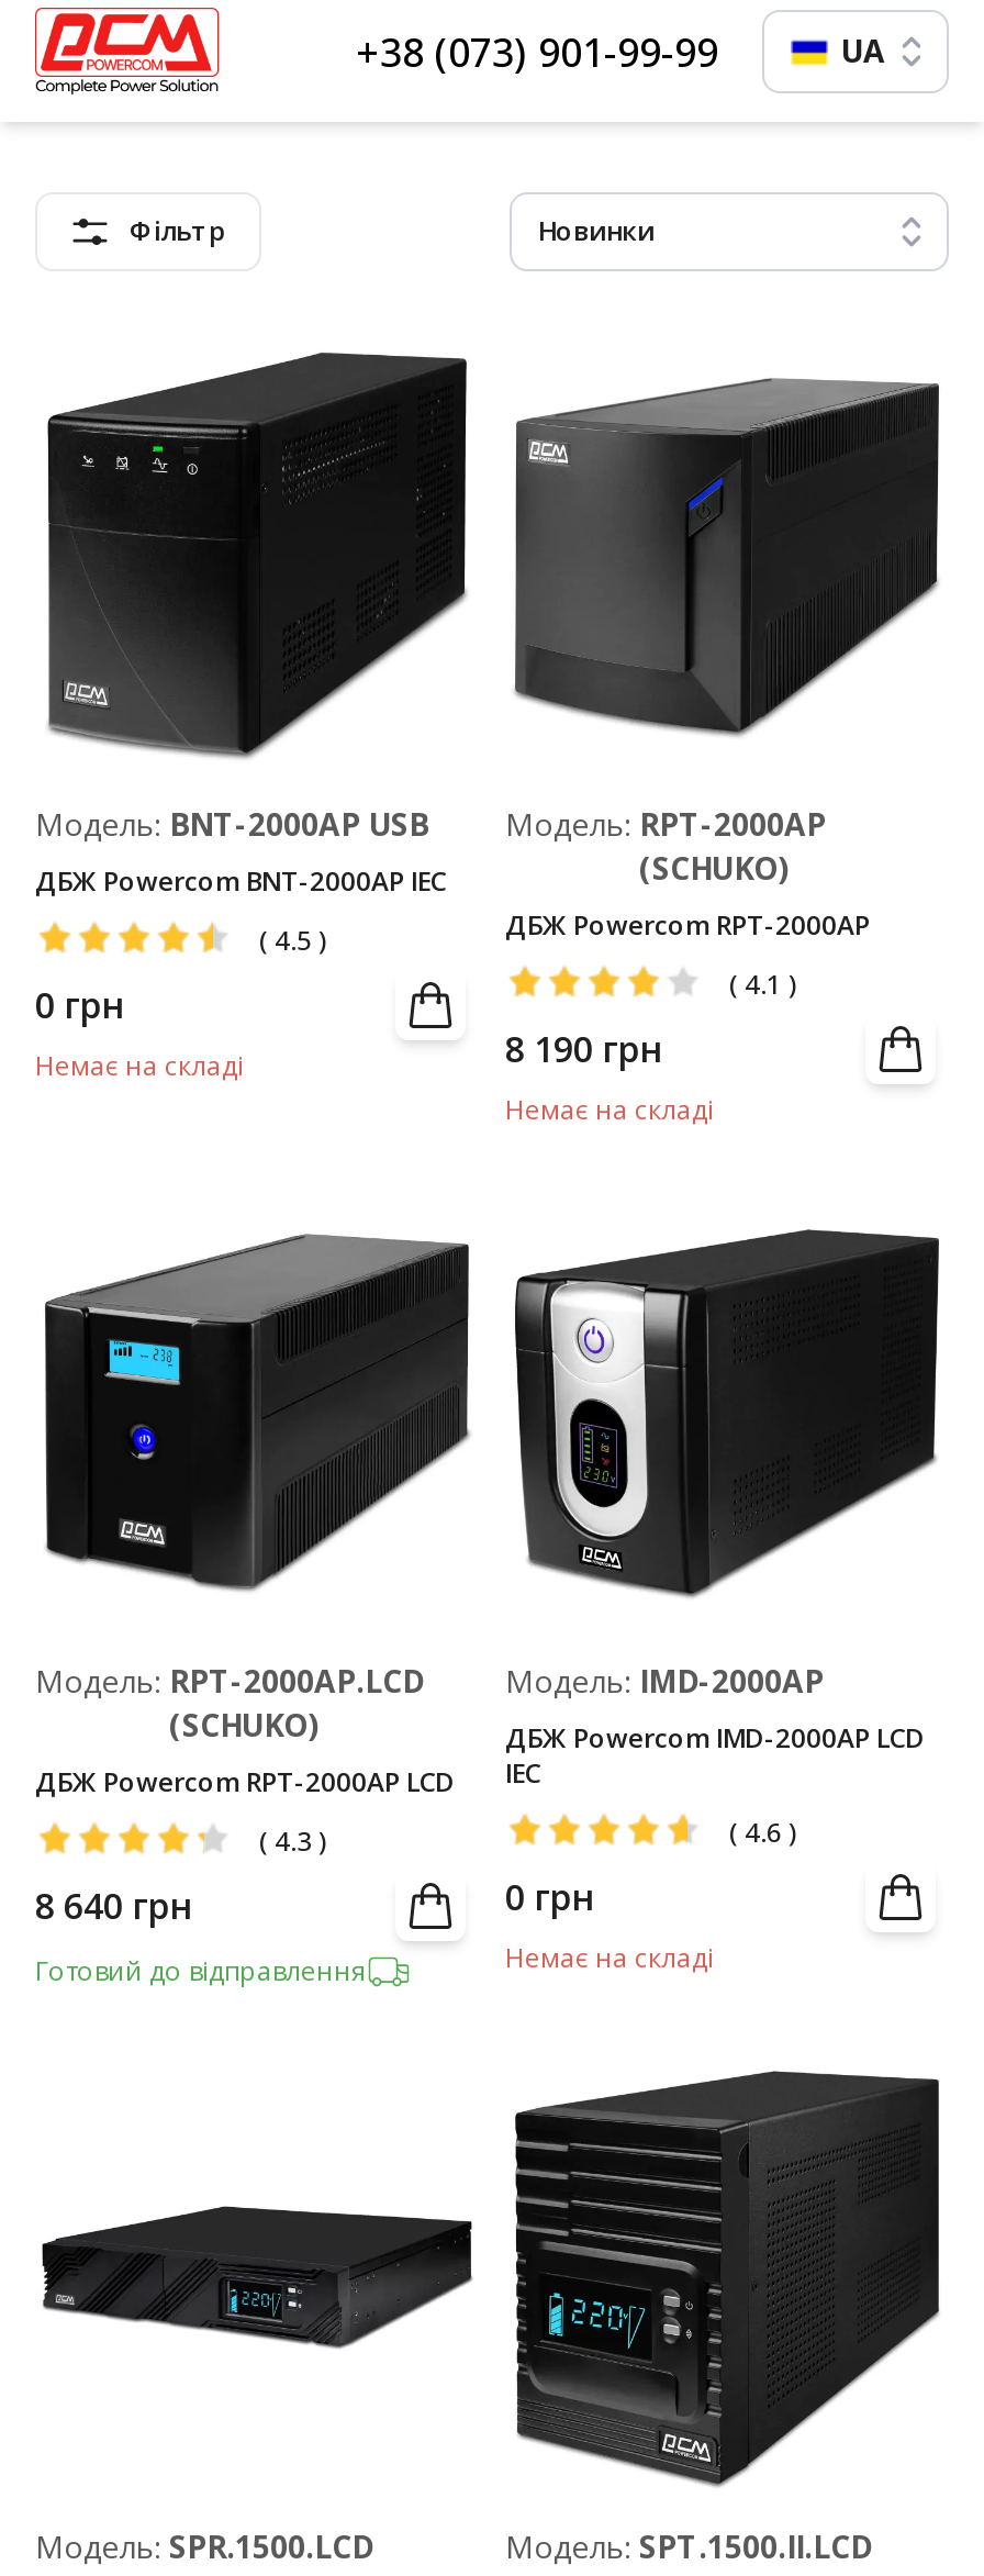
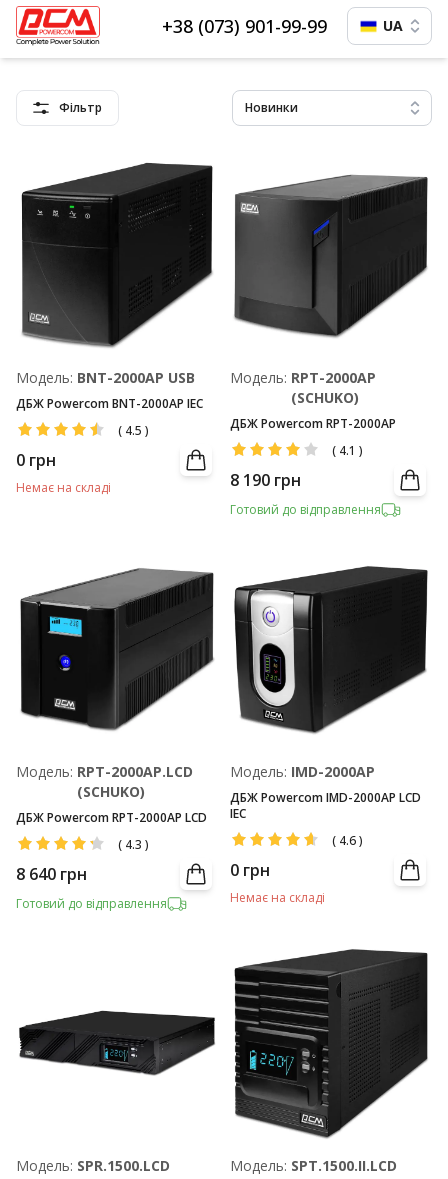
[505,1091,714,1128] Немає на складі -> [230,501,381,518] Готовий до відправлення

